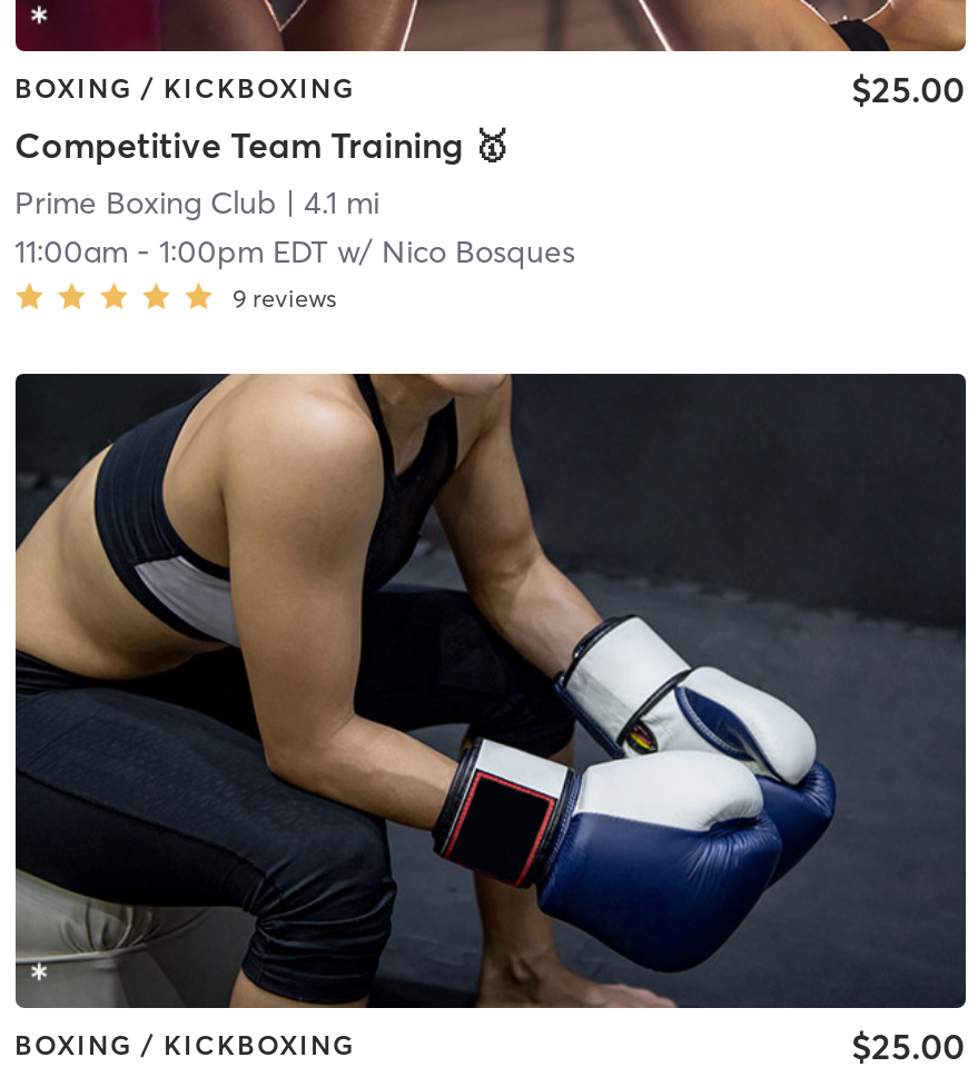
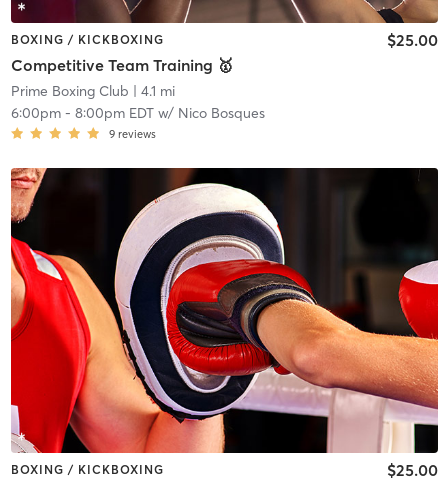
[14,232,575,272] 11:00am - 1:00pm EDT w/ Nico Bosques -> [10,104,264,122] 6:00pm - 8:00pm EDT w/ Nico Bosques
[13,372,968,1010] [image] -> [10,167,439,454] [image]

